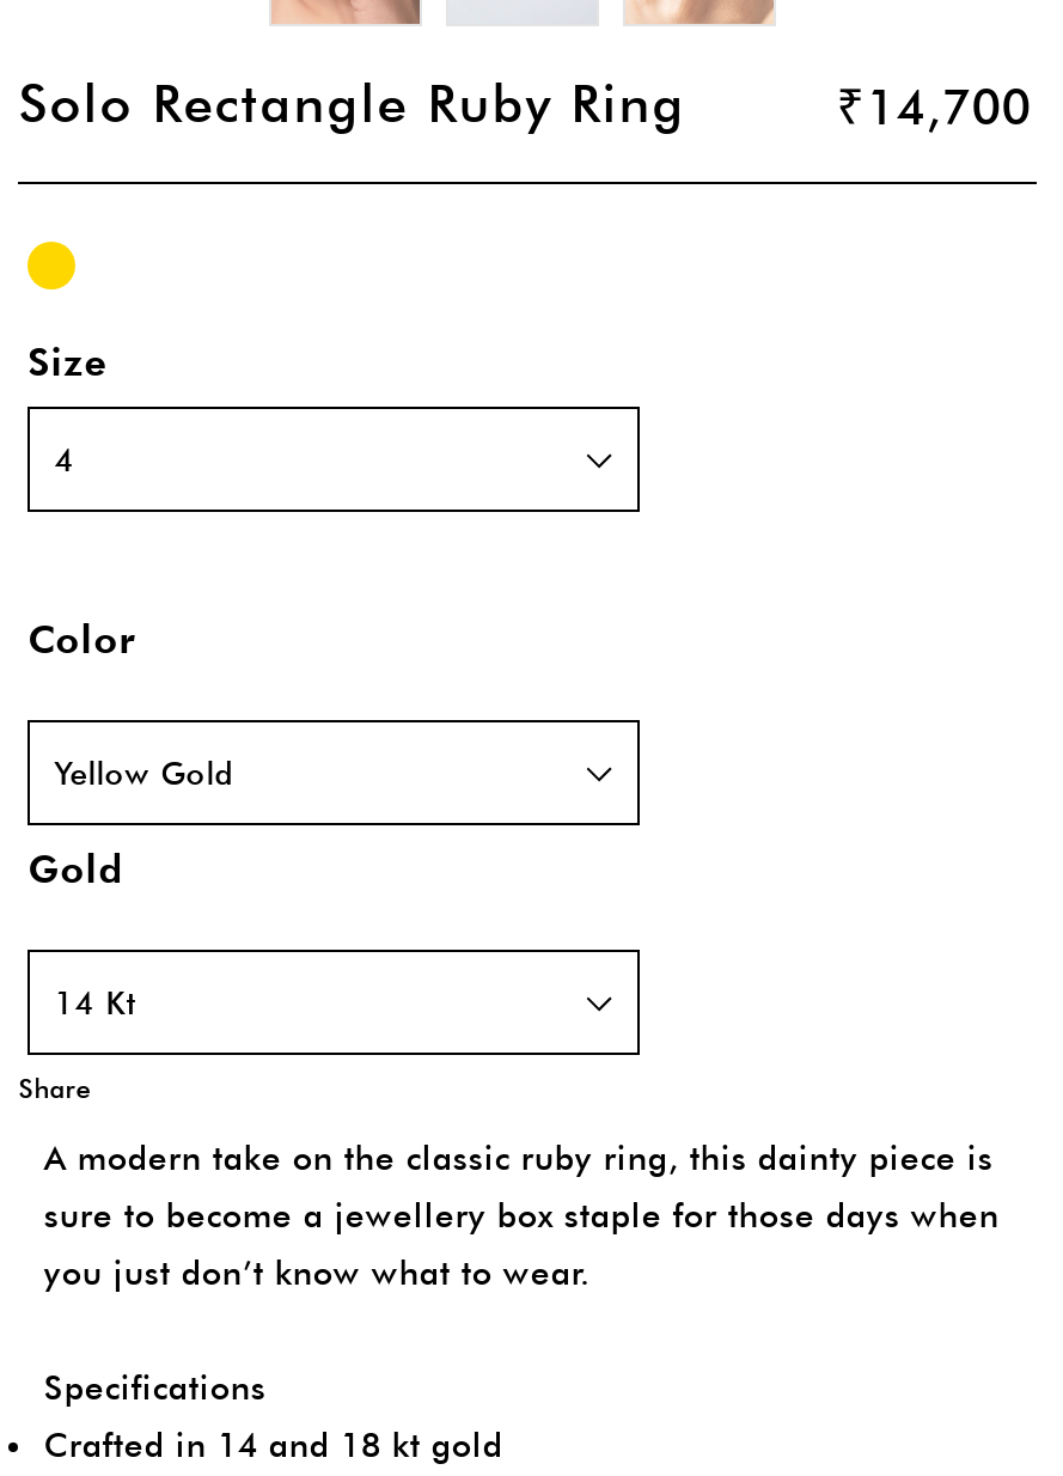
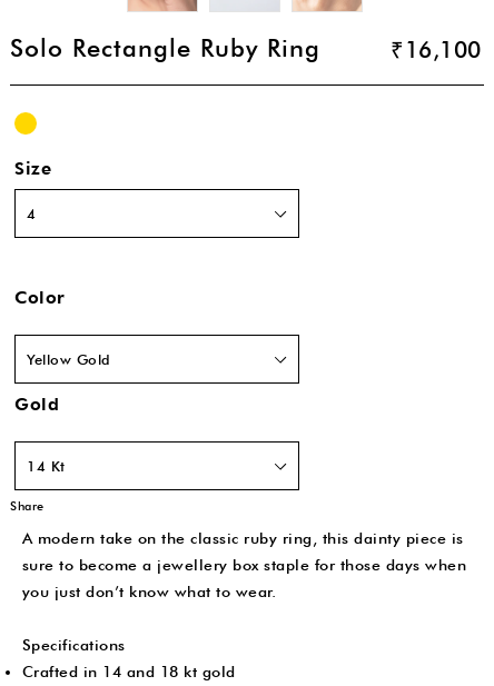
[837,78,1031,138] ₹14,700 -> [391,36,482,64] ₹16,100

